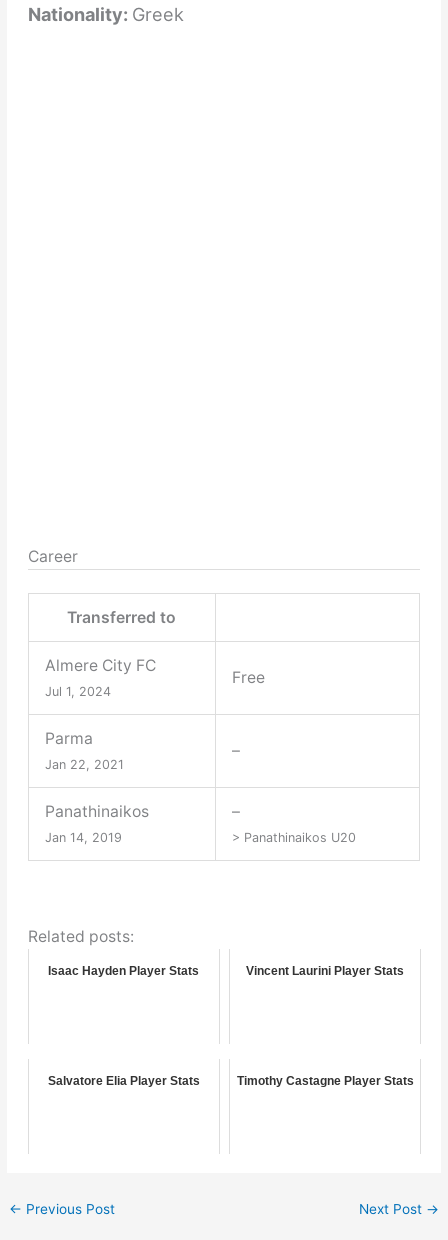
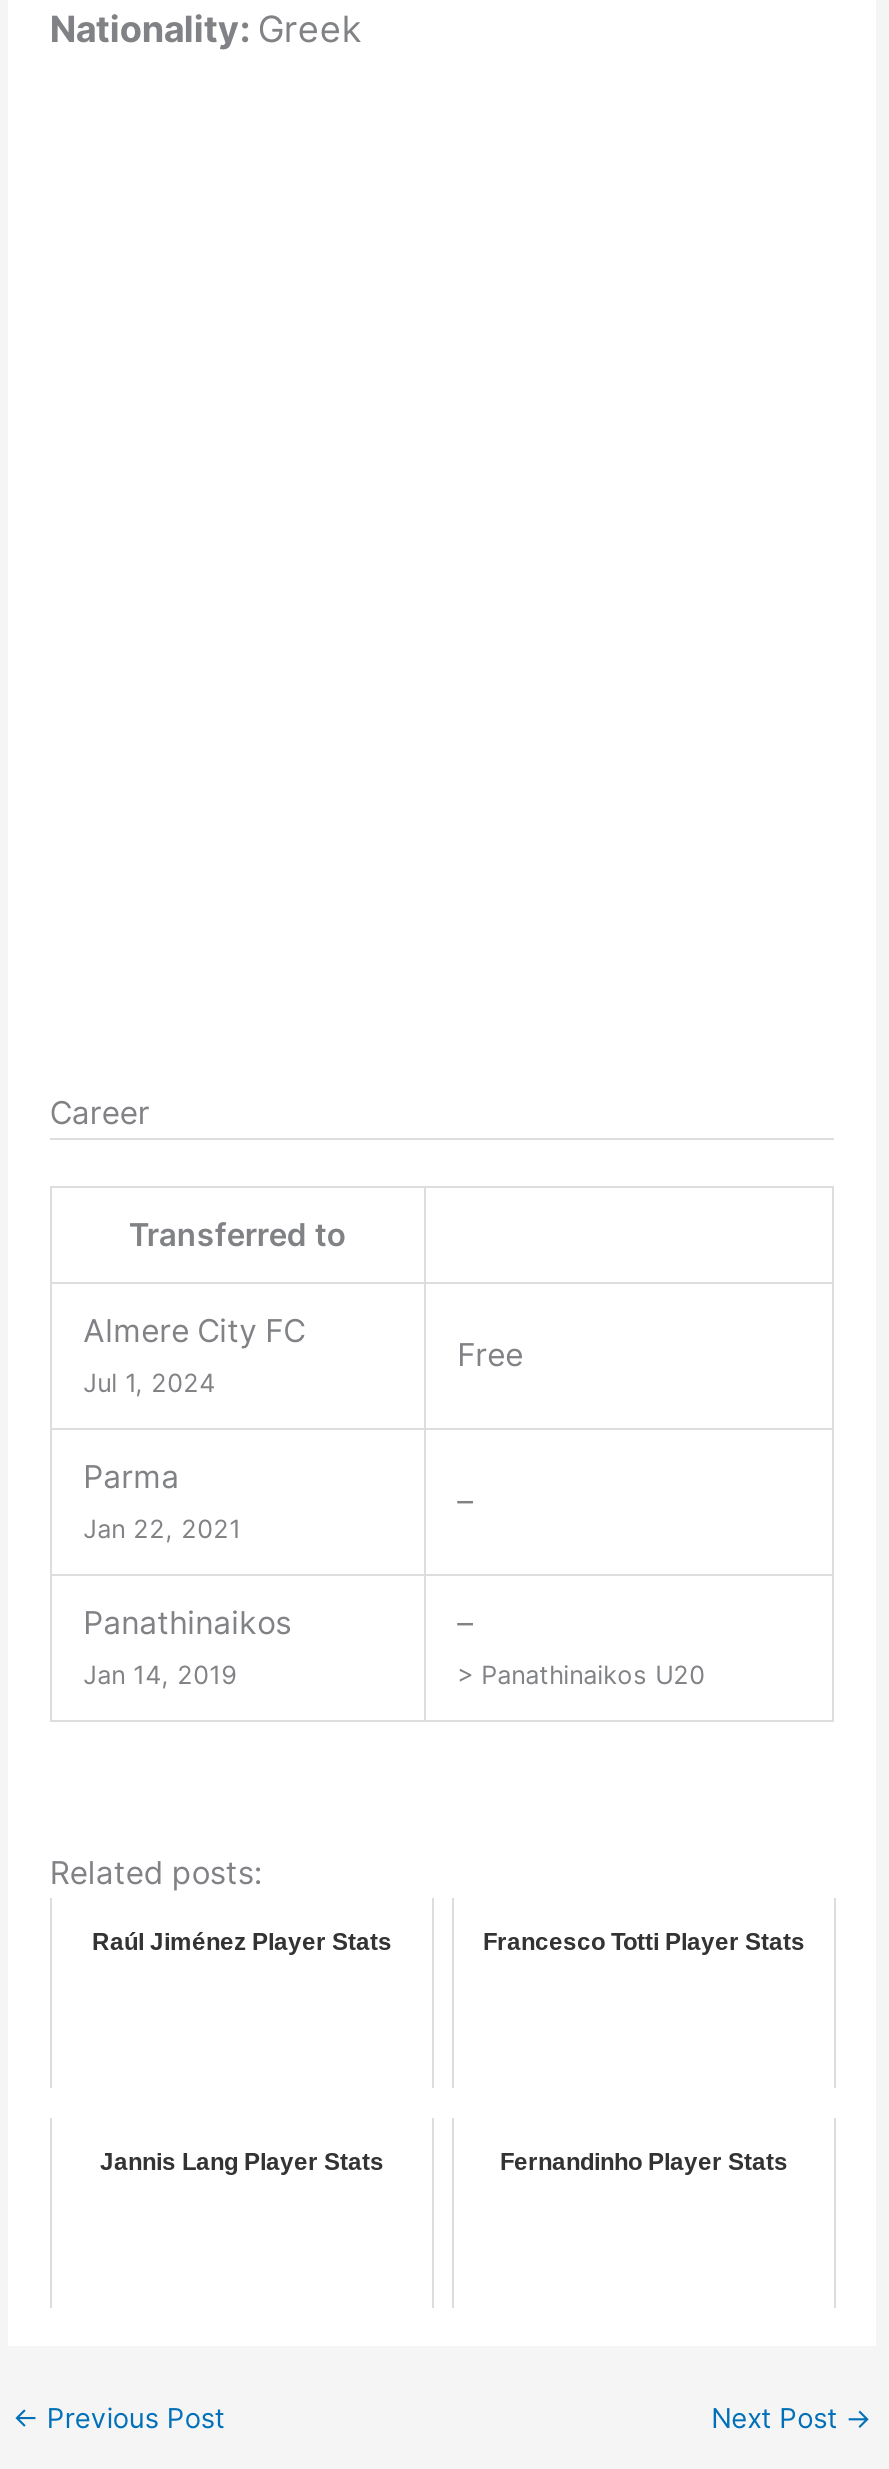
[48,964,404,978] Isaac Hayden Player Stats | Vincent Laurini Player Stats -> [92,1928,805,1956] Raúl Jiménez Player Stats | Francesco Totti Player Stats
[48,1074,413,1088] Salvatore Elia Player Stats | Timothy Castagne Player Stats -> [100,2148,788,2176] Jannis Lang Player Stats | Fernandinho Player Stats

